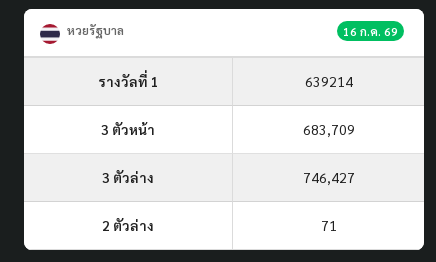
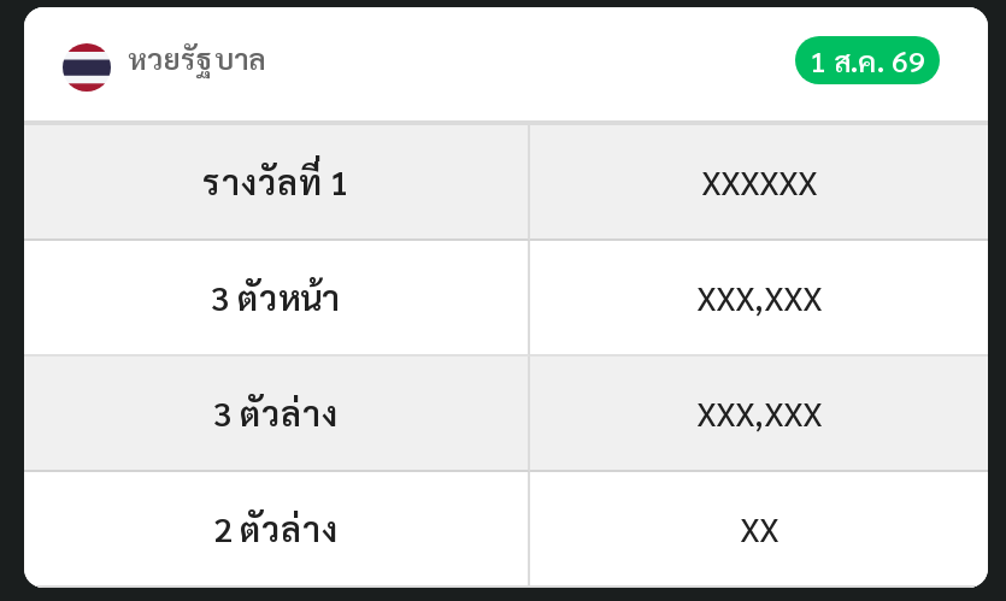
[343,23,398,39] 16 ก.ค. 69 -> [810,40,925,79] 1 ส.ค. 69
[304,72,352,90] 639214 -> [701,159,817,202] XXXXXX
[302,120,354,138] 683,709 -> [696,274,822,317] XXX,XXX
[302,168,354,186] 746,427 -> [696,390,822,433] XXX,XXX
[320,216,336,234] 71 -> [740,505,778,549] XX

